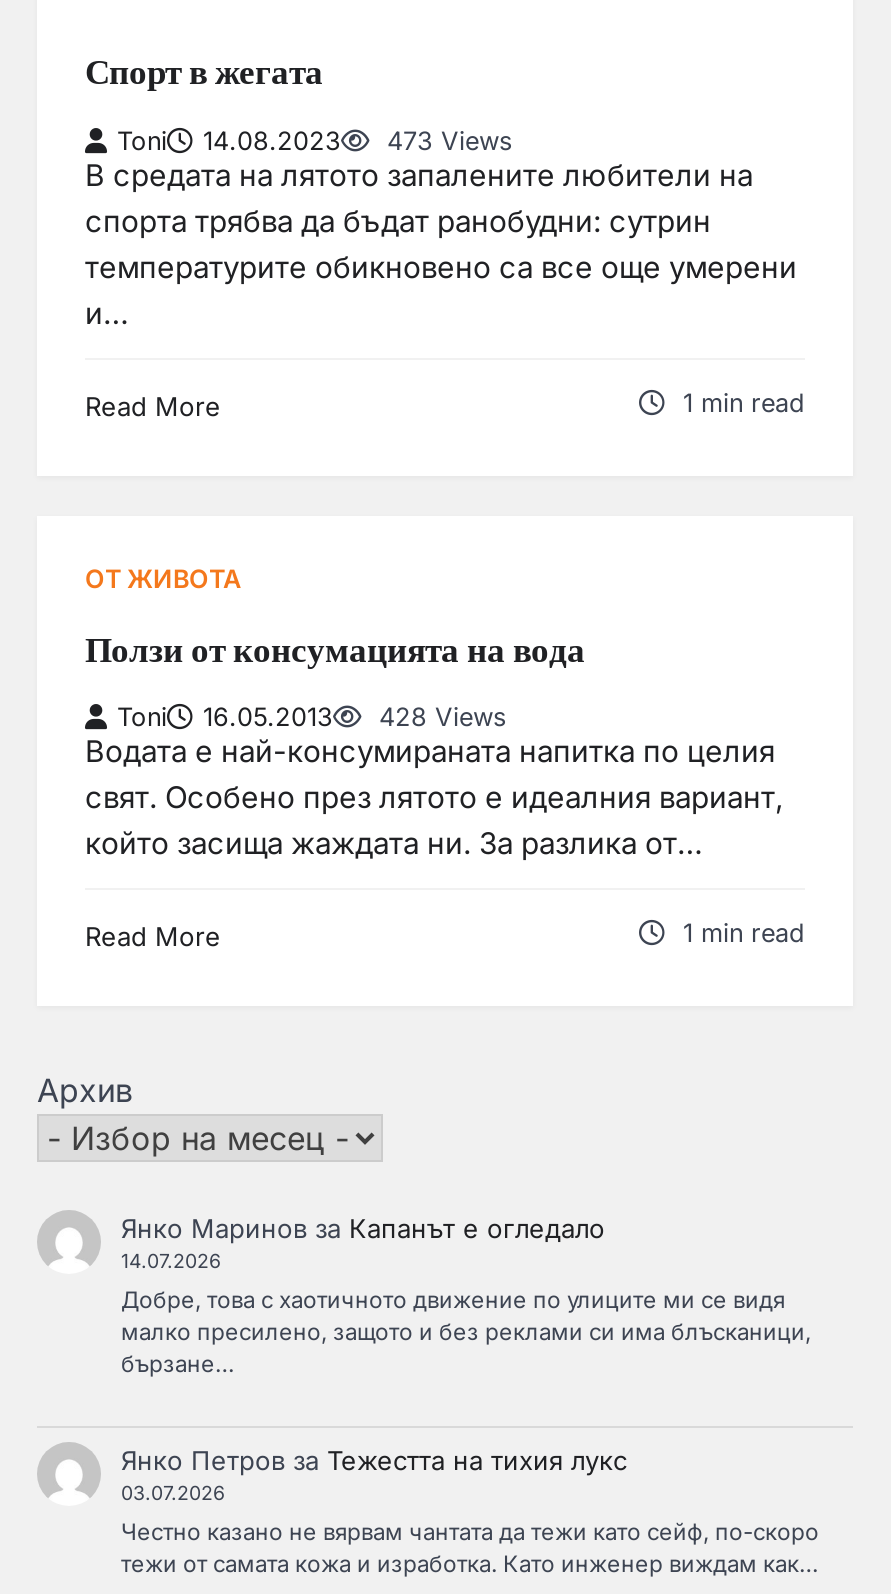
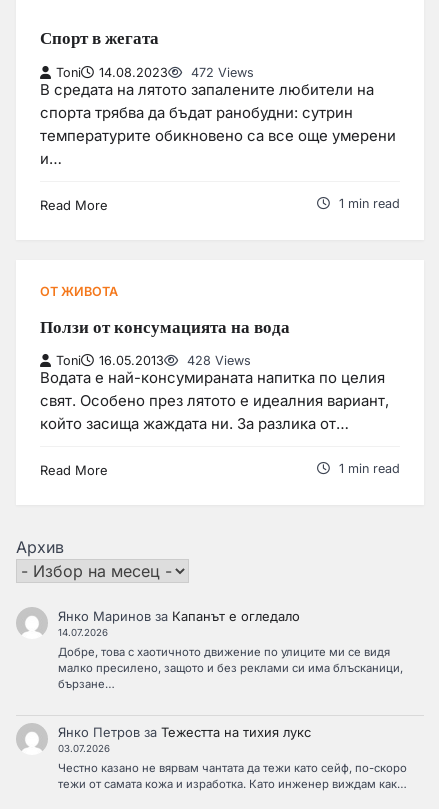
[117,125,513,155] Toni 14.08.2023 473 Views -> [56,65,254,80] Toni 14.08.2023 472 Views

